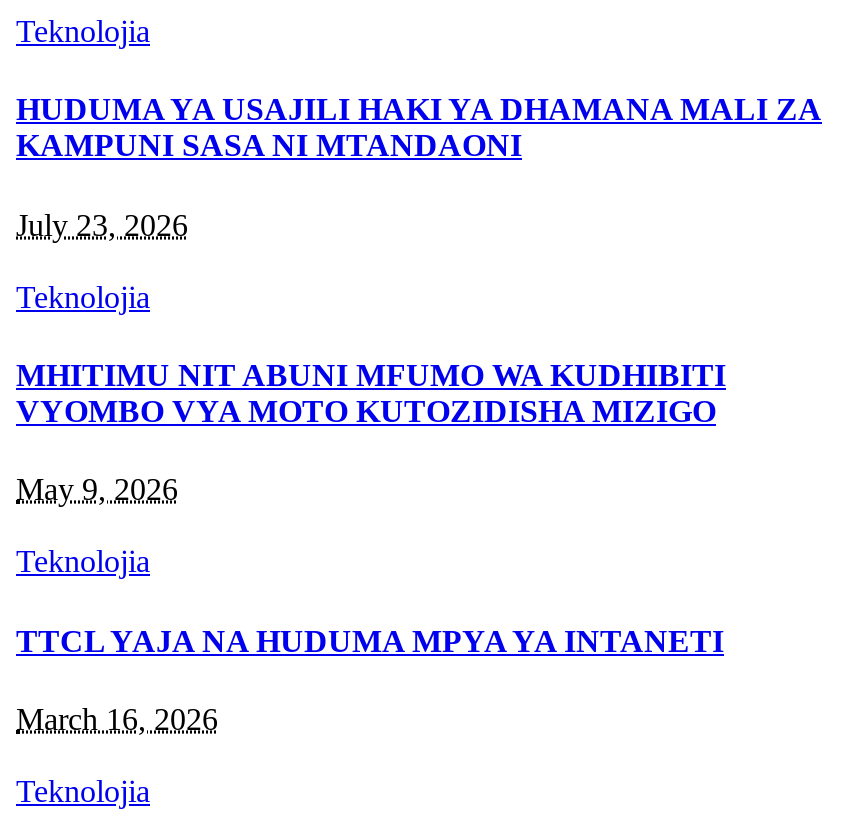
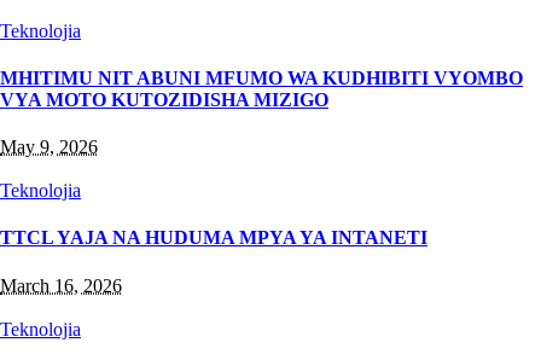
[16,93,822,428] HUDUMA YA USAJILI HAKI YA DHAMANA MALI ZA | KAMPUNI SASA NI MTANDAONI | July 23, 2026 | Teknolojia | MHITIMU NIT ABUNI MFUMO WA KUDHIBITI | VYOMBO VYA MOTO KUTOZIDISHA MIZIGO -> [0,68,523,110] MHITIMU NIT ABUNI MFUMO WA KUDHIBITI VYOMBO | VYA MOTO KUTOZIDISHA MIZIGO

